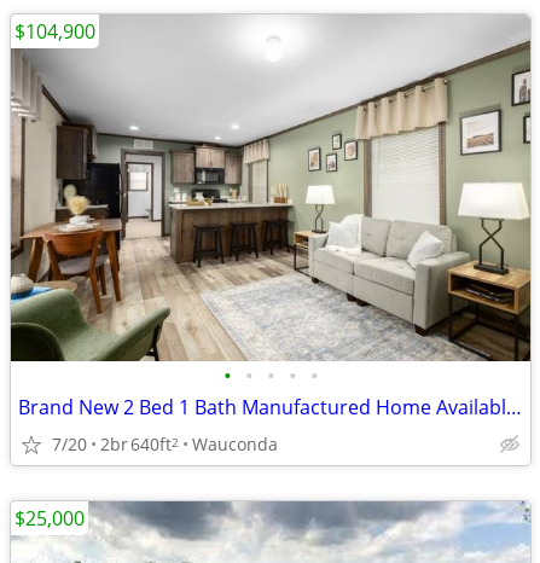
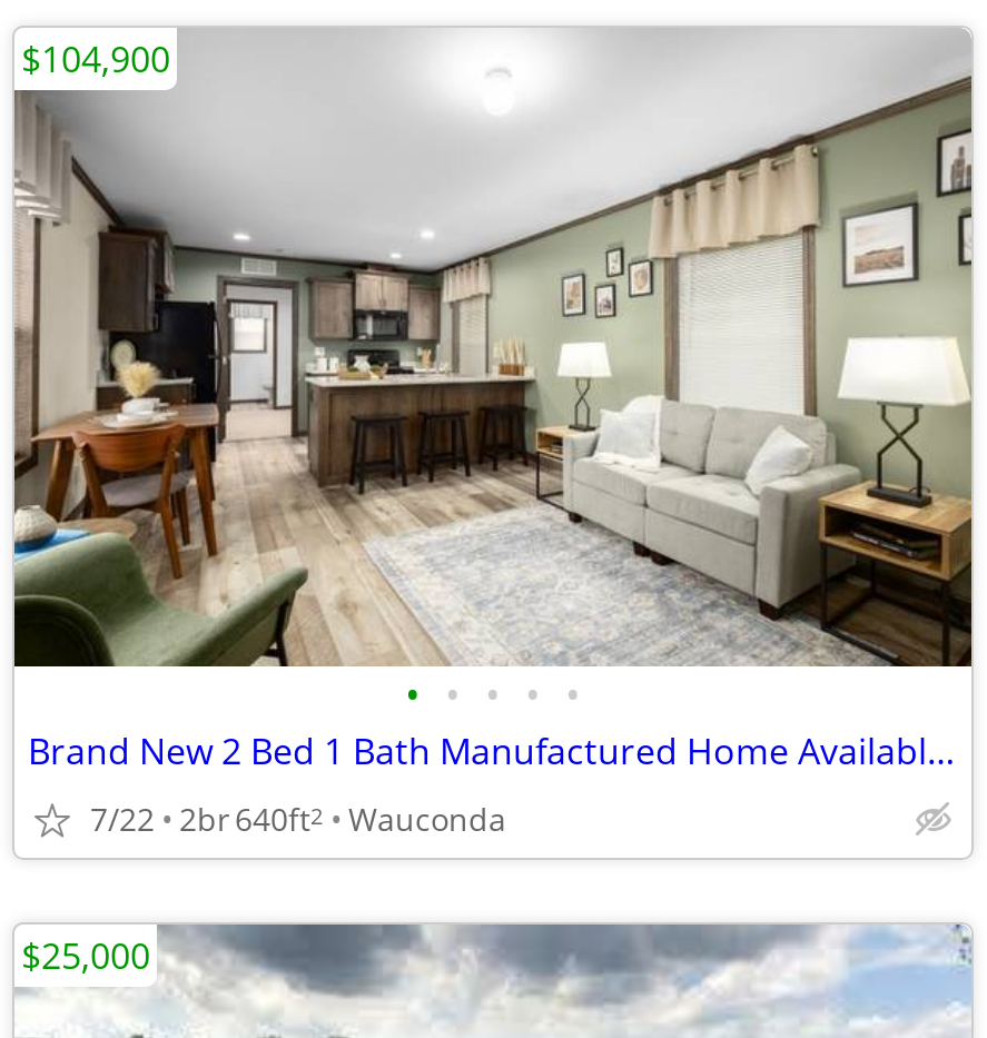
[52,432,278,455] 7/20 2br 640ft2 Wauconda -> [90,797,506,839] 7/22 2br 640ft2 Wauconda

